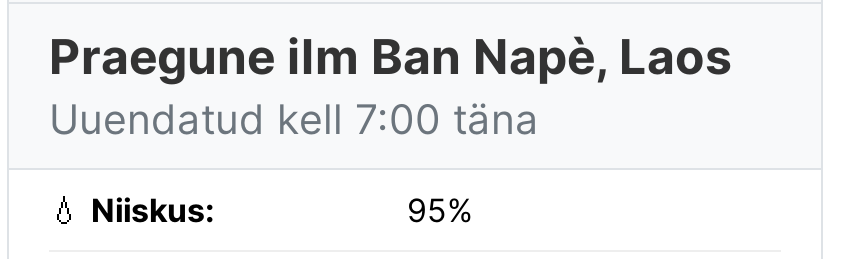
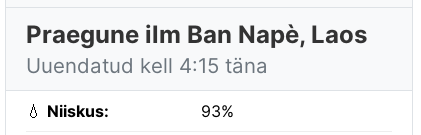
[49,94,539,144] Uuendatud kell 7:00 täna -> [26,53,268,78] Uuendatud kell 4:15 täna
[407,190,473,230] 95% -> [201,101,234,121] 93%

